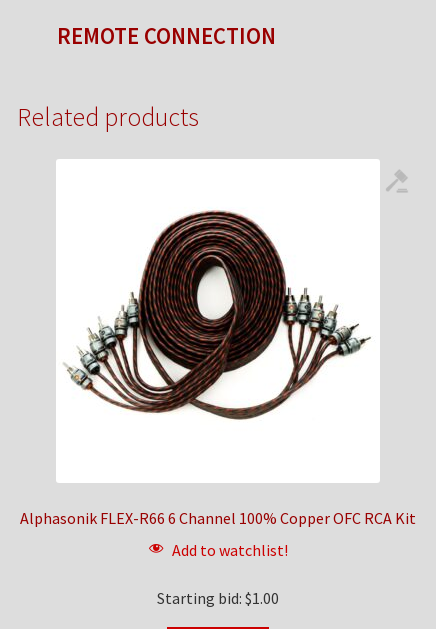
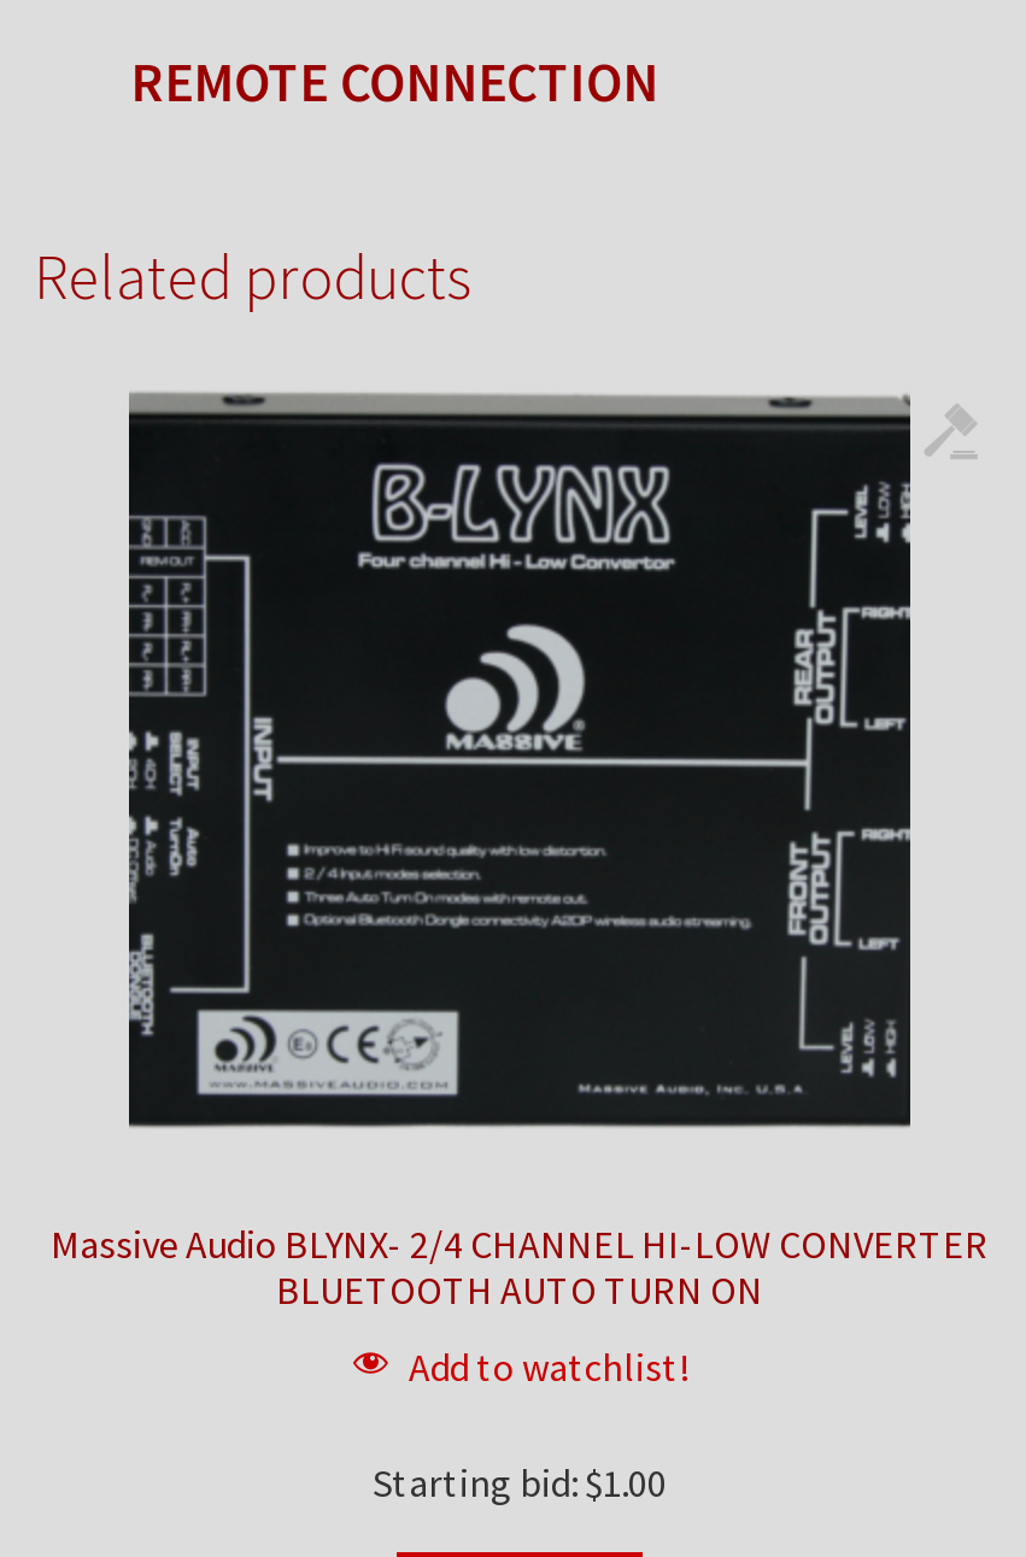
[20,160,416,527] [image] | Alphasonik FLEX-R66 6 Channel 100% Copper OFC RCA Kit -> [51,390,989,1312] [image] | Massive Audio BLYNX- 2/4 CHANNEL HI-LOW CONVERTER | BLUETOOTH AUTO TURN ON

